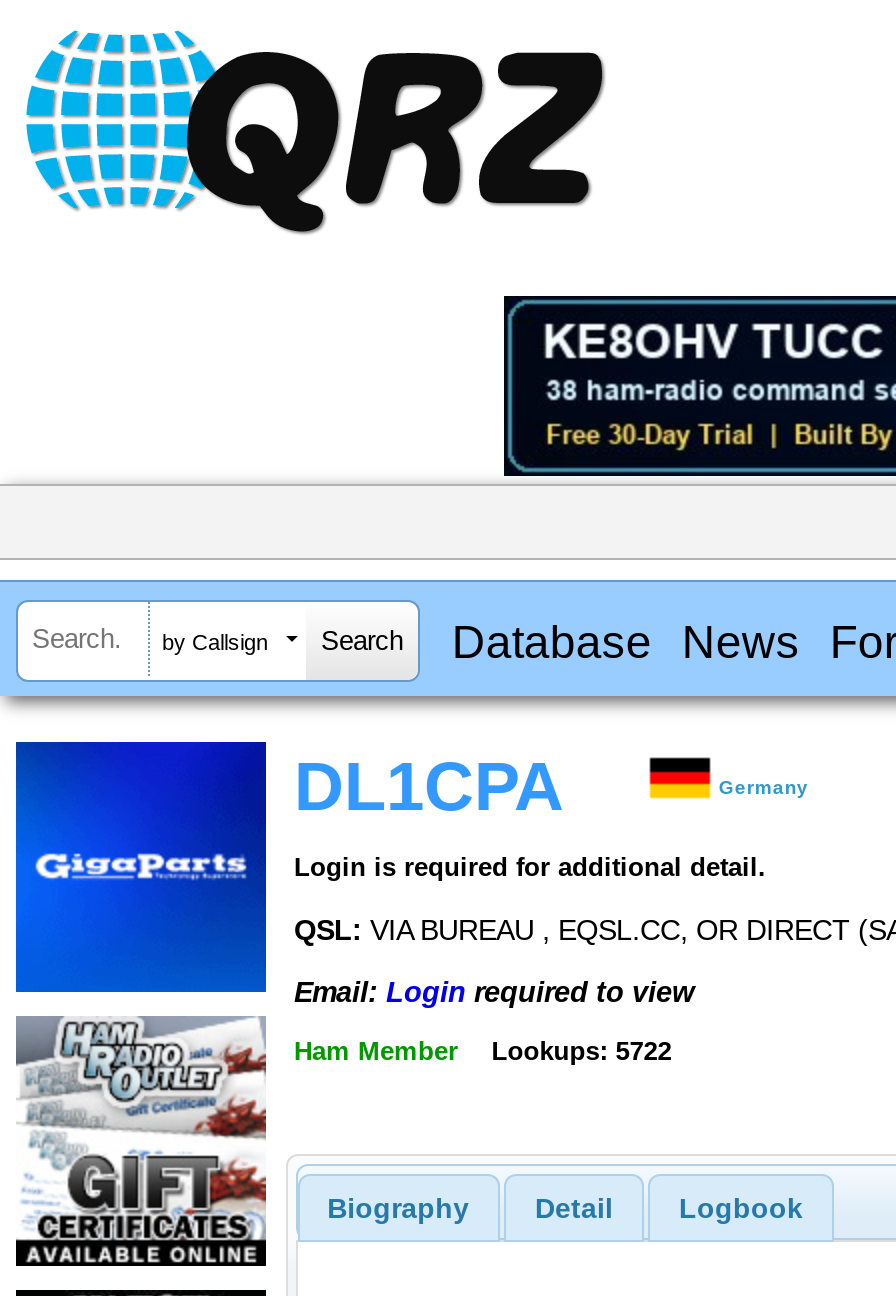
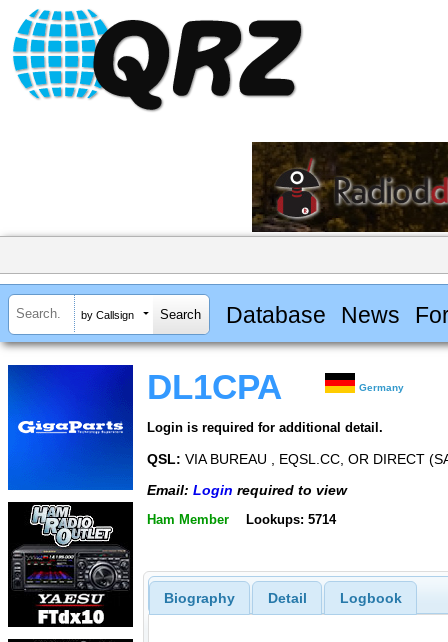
[504,296,890,476] [image] -> [252,142,445,232] [image]
[14,1016,672,1262] [image] | Ham Member Lookups: 5722 -> [7,501,336,626] [image] | Ham Member Lookups: 5714

